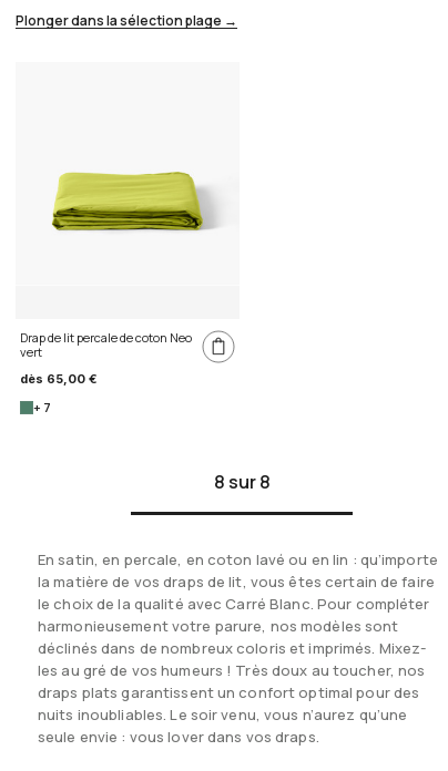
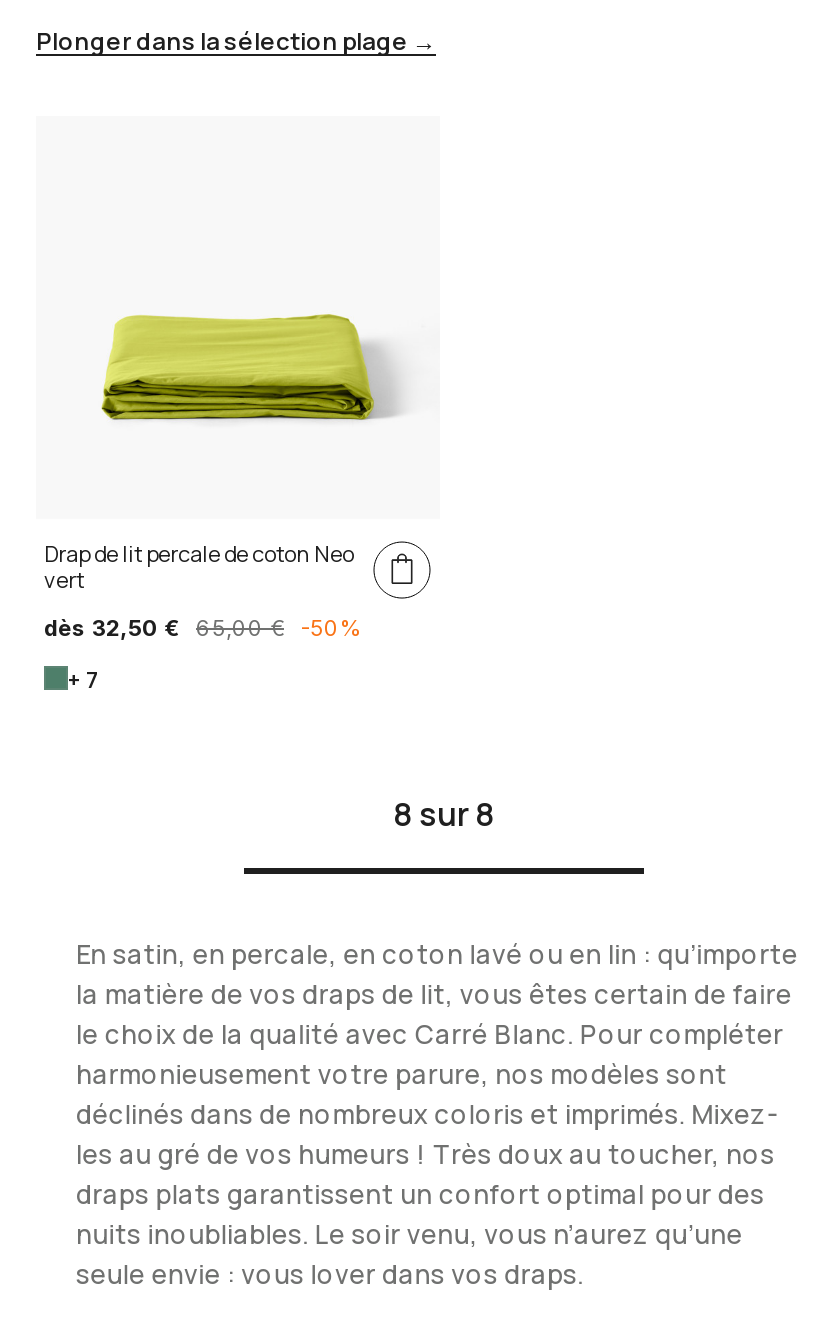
[20,371,98,387] dès 65,00 € -> [44,613,360,641] dès 32,50 € 65,00 € -50%

